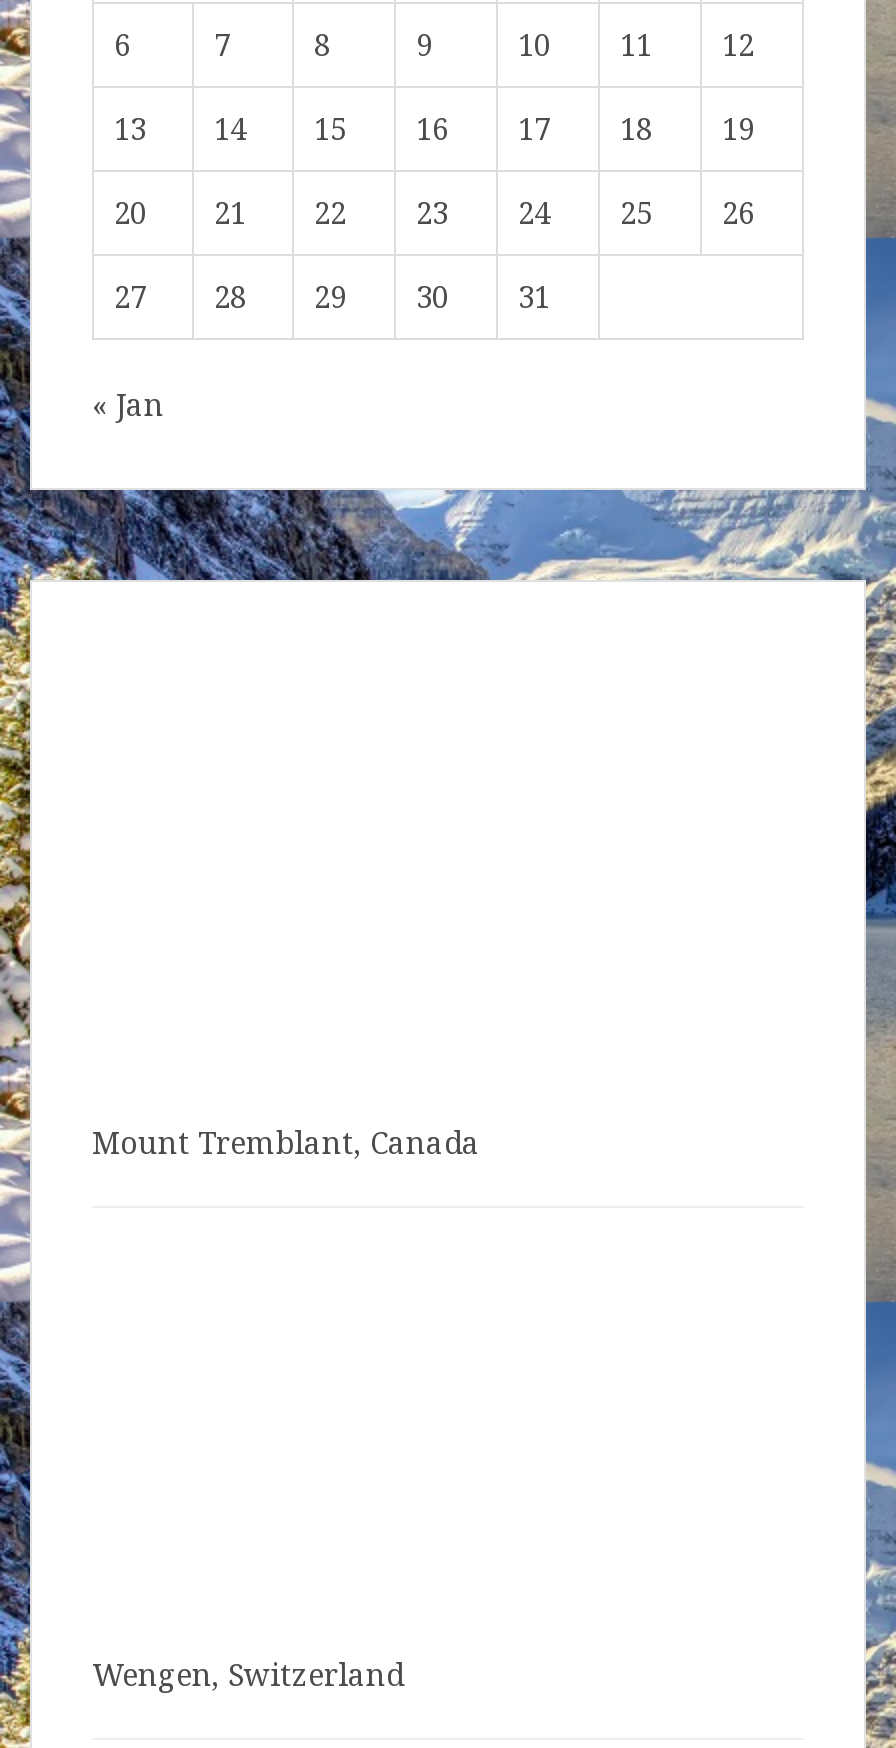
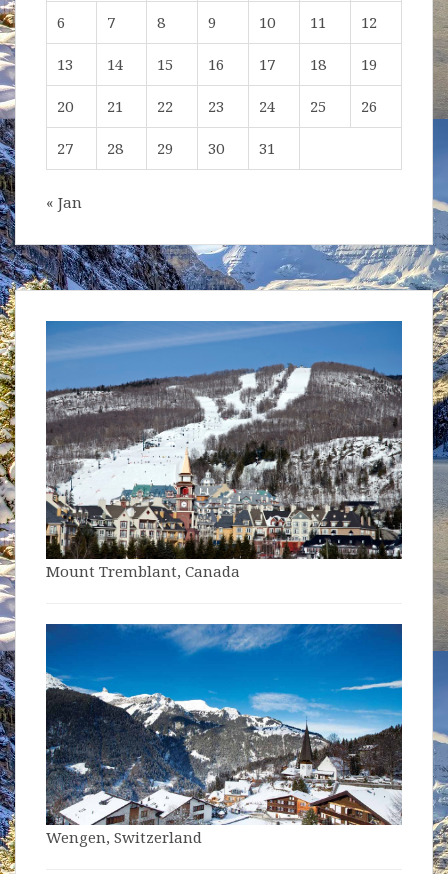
none -> [45,320,403,560] [image]
none -> [45,623,403,826] [image]

